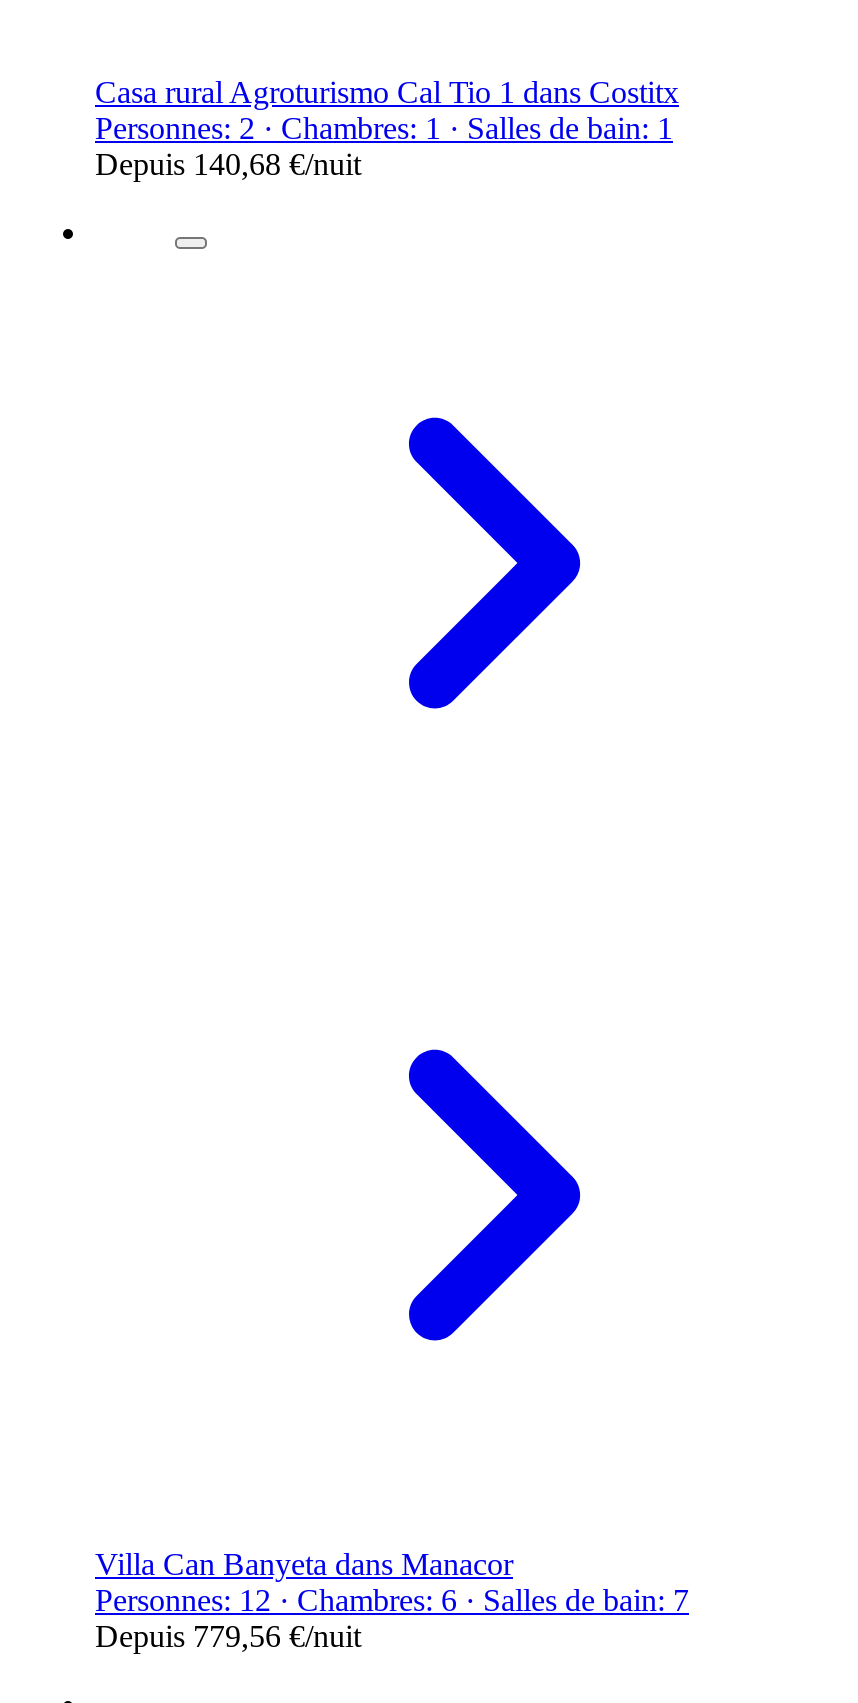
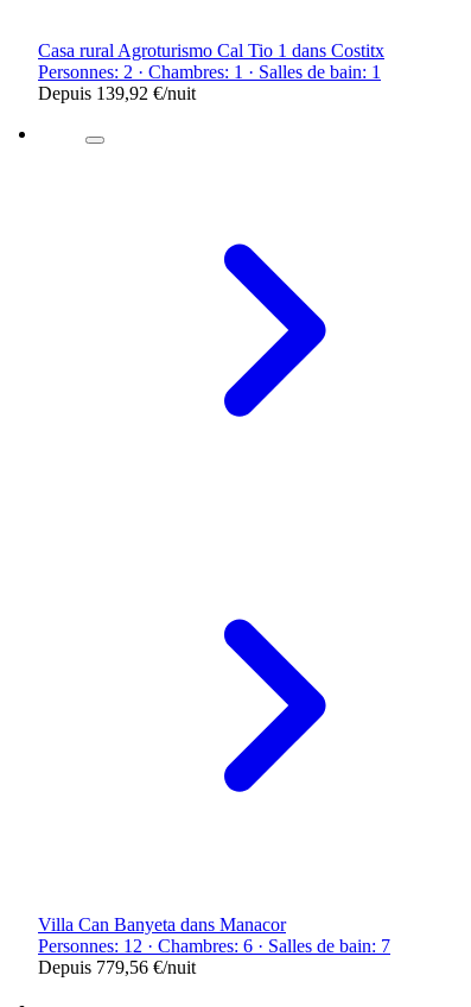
[95,147,361,181] Depuis 140,68 €/nuit -> [38,83,196,103] Depuis 139,92 €/nuit

